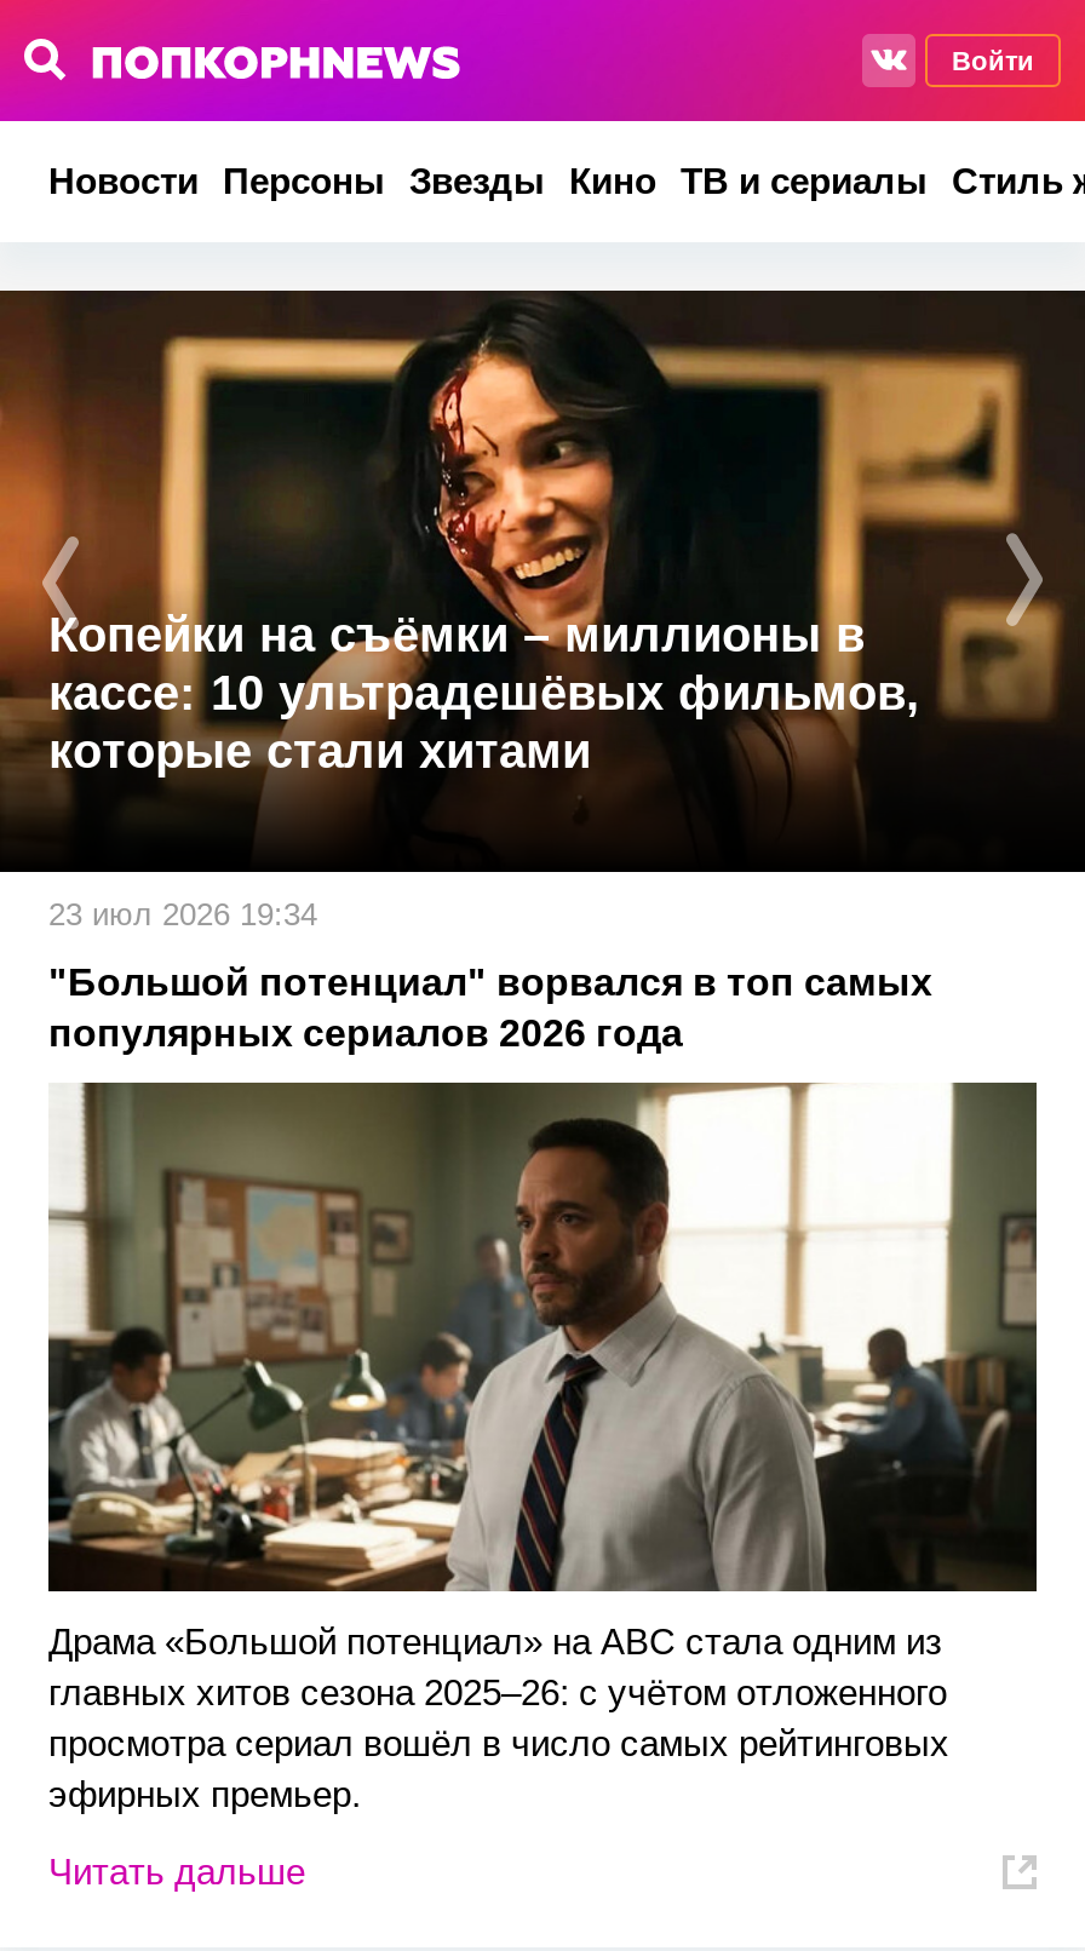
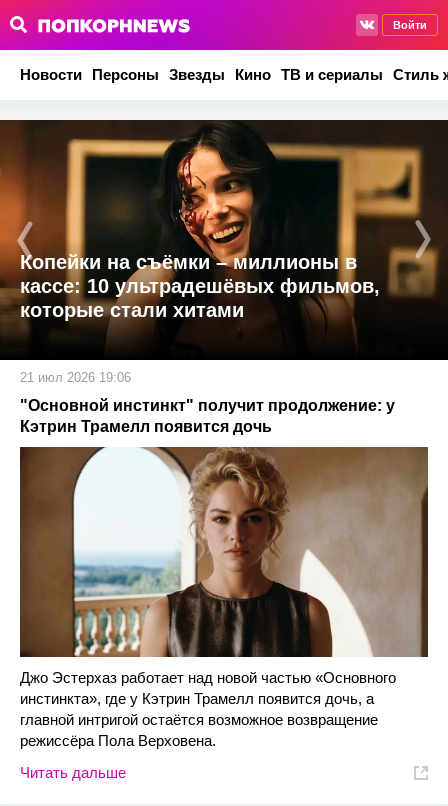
[48,896,317,933] 23 июл 2026 19:34 -> [20,370,131,385] 21 июл 2026 19:06
[48,962,932,1054] "Большой потенциал" ворвался в топ самых | популярных сериалов 2026 года -> [20,397,395,435] "Основной инстинкт" получит продолжение: у | Кэтрин Трамелл появится дочь
[48,1080,1037,1814] [image] | Драма «Большой потенциал» на ABC стала одним из | главных хитов сезона 2025–26: с учётом отложенного | просмотра сериал вошёл в число самых рейтинговых | эфирных премьер. -> [19,446,428,749] [image] | Джо Эстерхаз работает над новой частью «Основного | инстинкта», где у Кэтрин Трамелл появится дочь, а | главной интригой остаётся возможное возвращение | режиссёра Пола Верховена.

